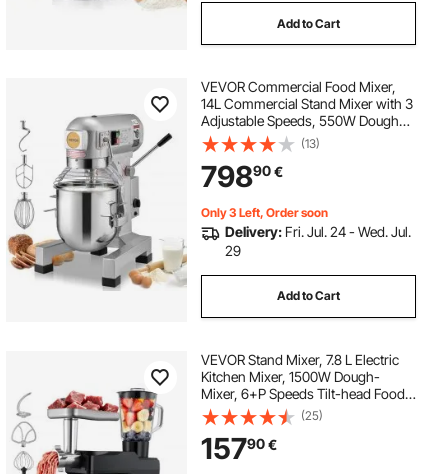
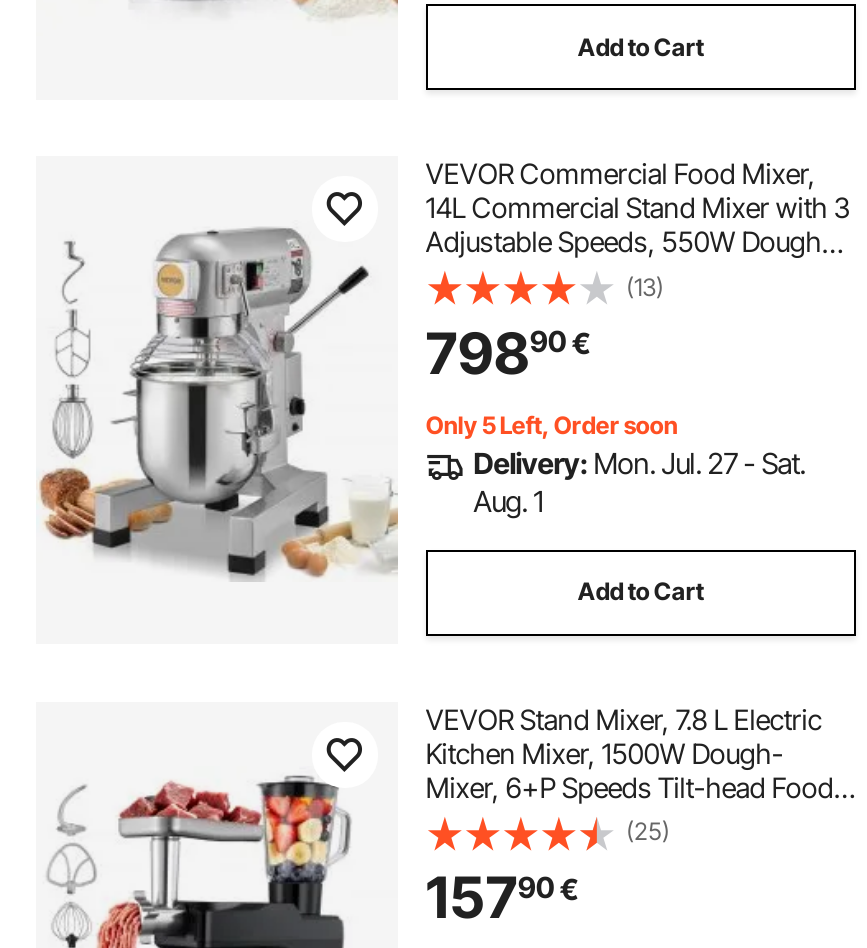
[201,205,411,259] Only 3 Left, Order soon | Delivery: Fri. Jul. 24 - Wed. Jul. | 29 -> [426,410,805,519] Only 5 Left, Order soon | Delivery: Mon. Jul. 27 - Sat. | Aug. 1

